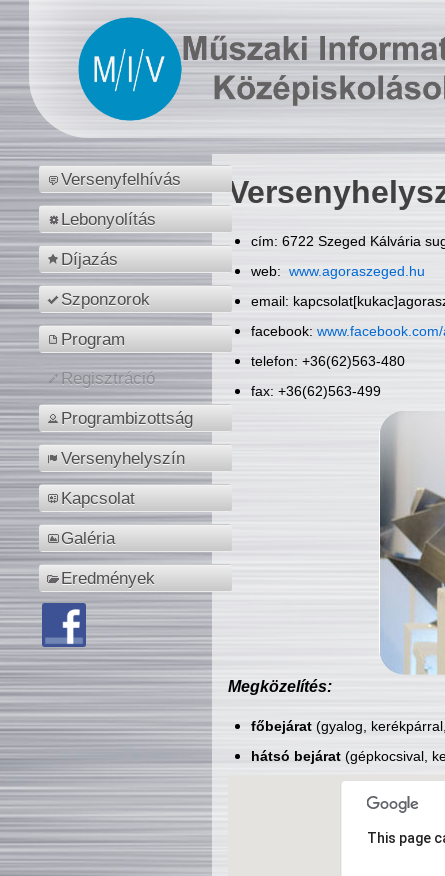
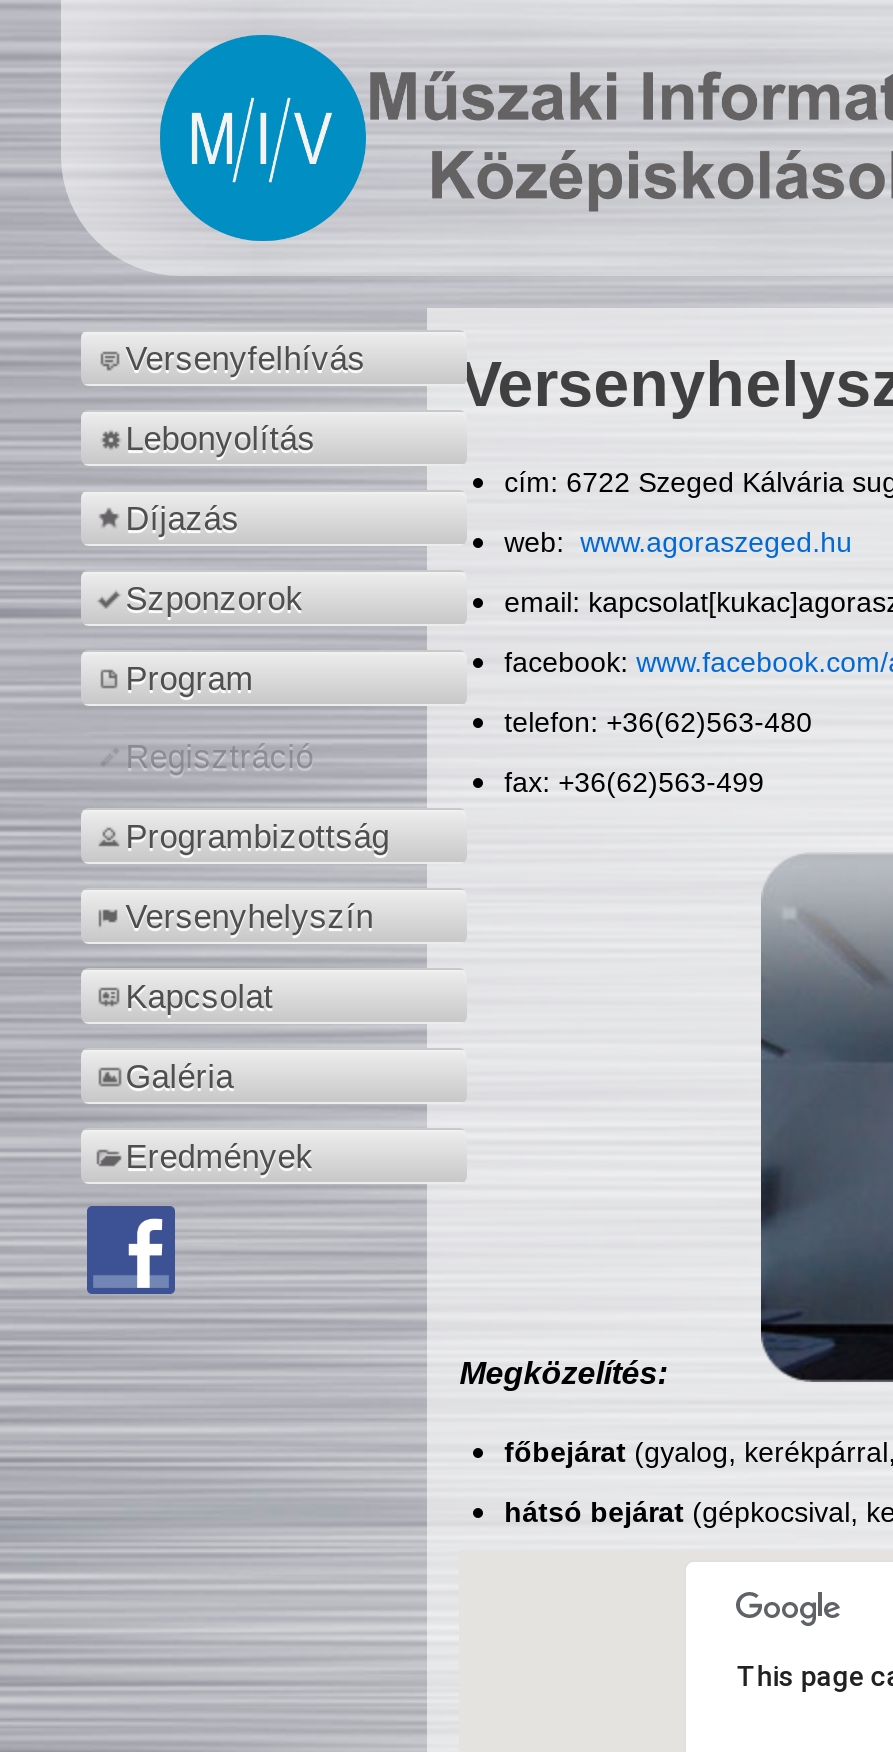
[379,414,442,691] [image] -> [759,830,887,1384] [image]

